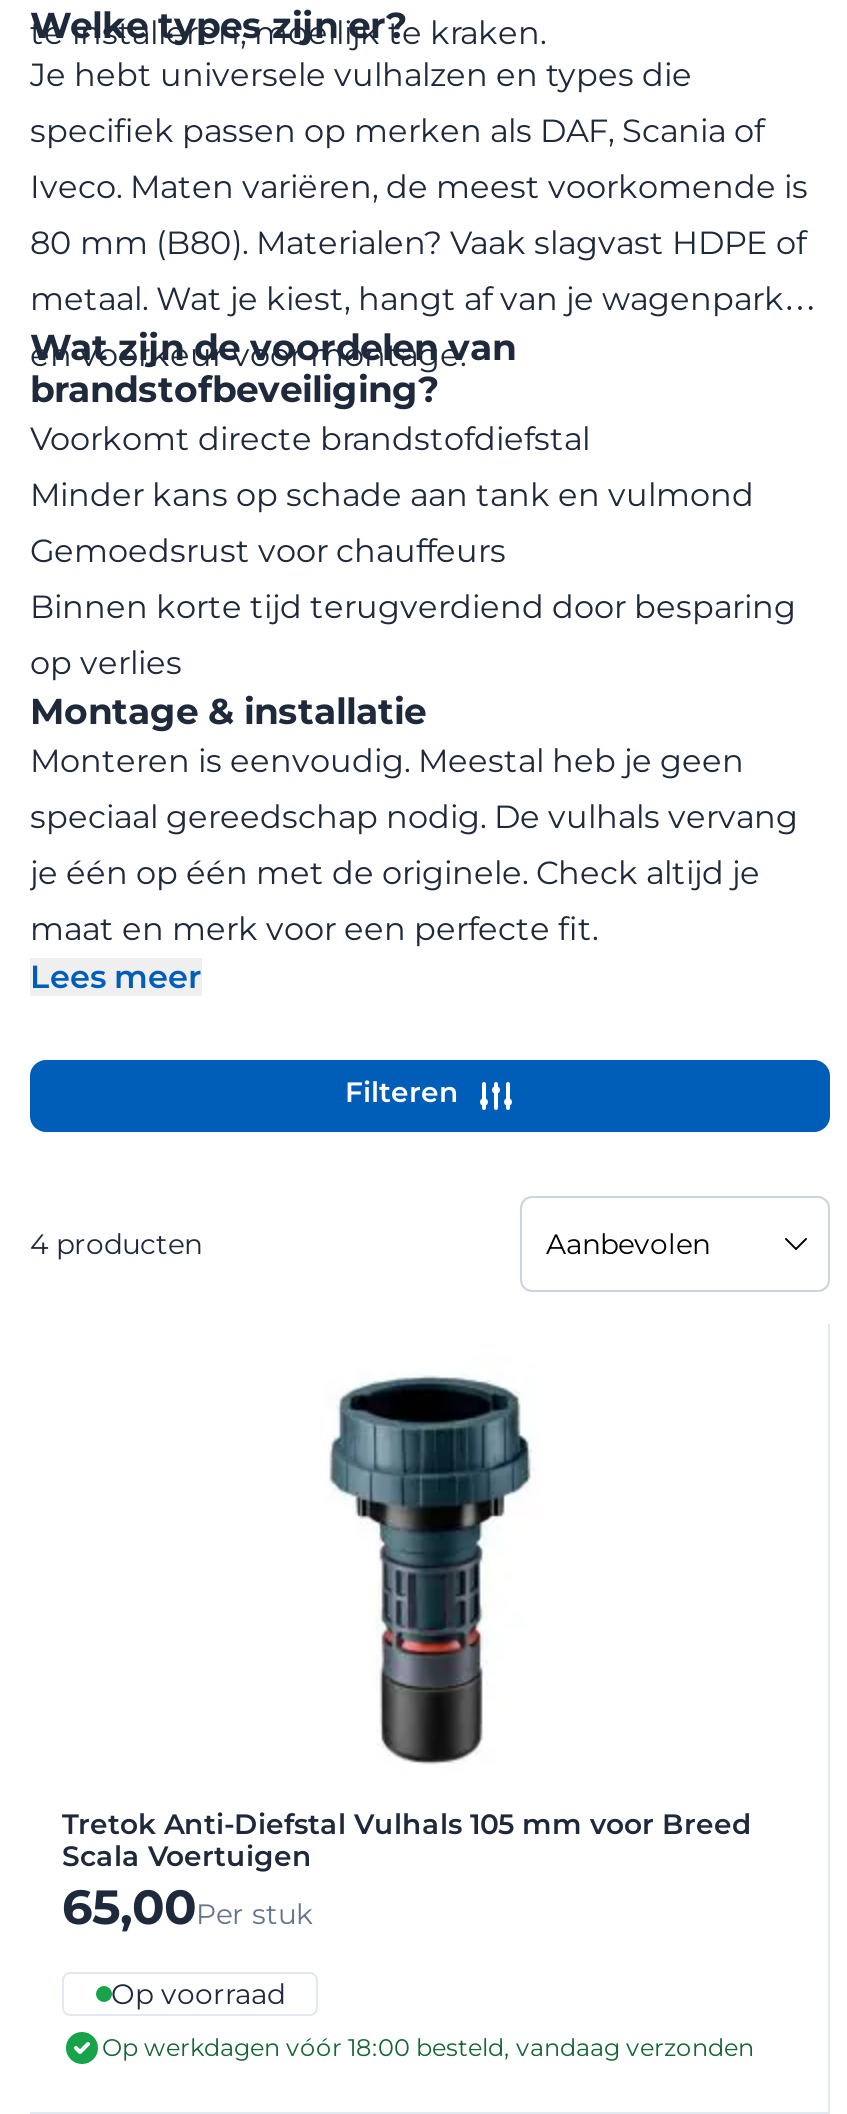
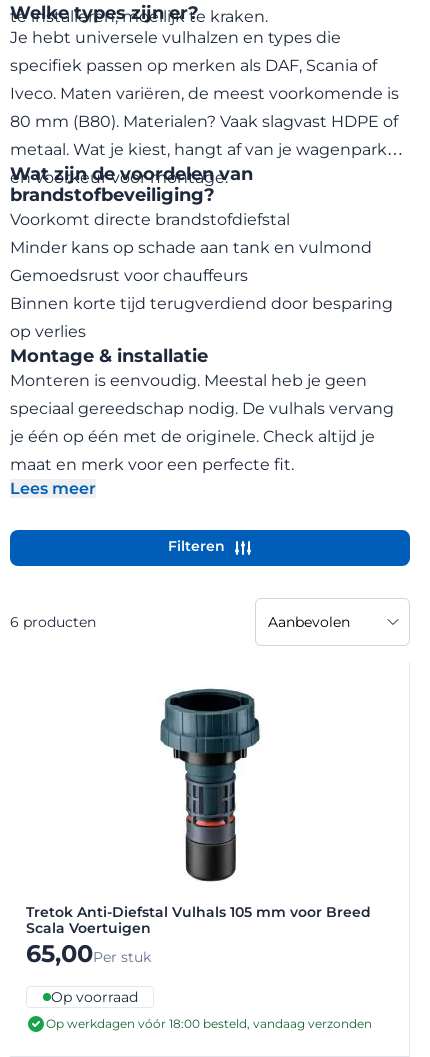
[30,1226,202,1262] 4 producten -> [10,613,96,631] 6 producten

